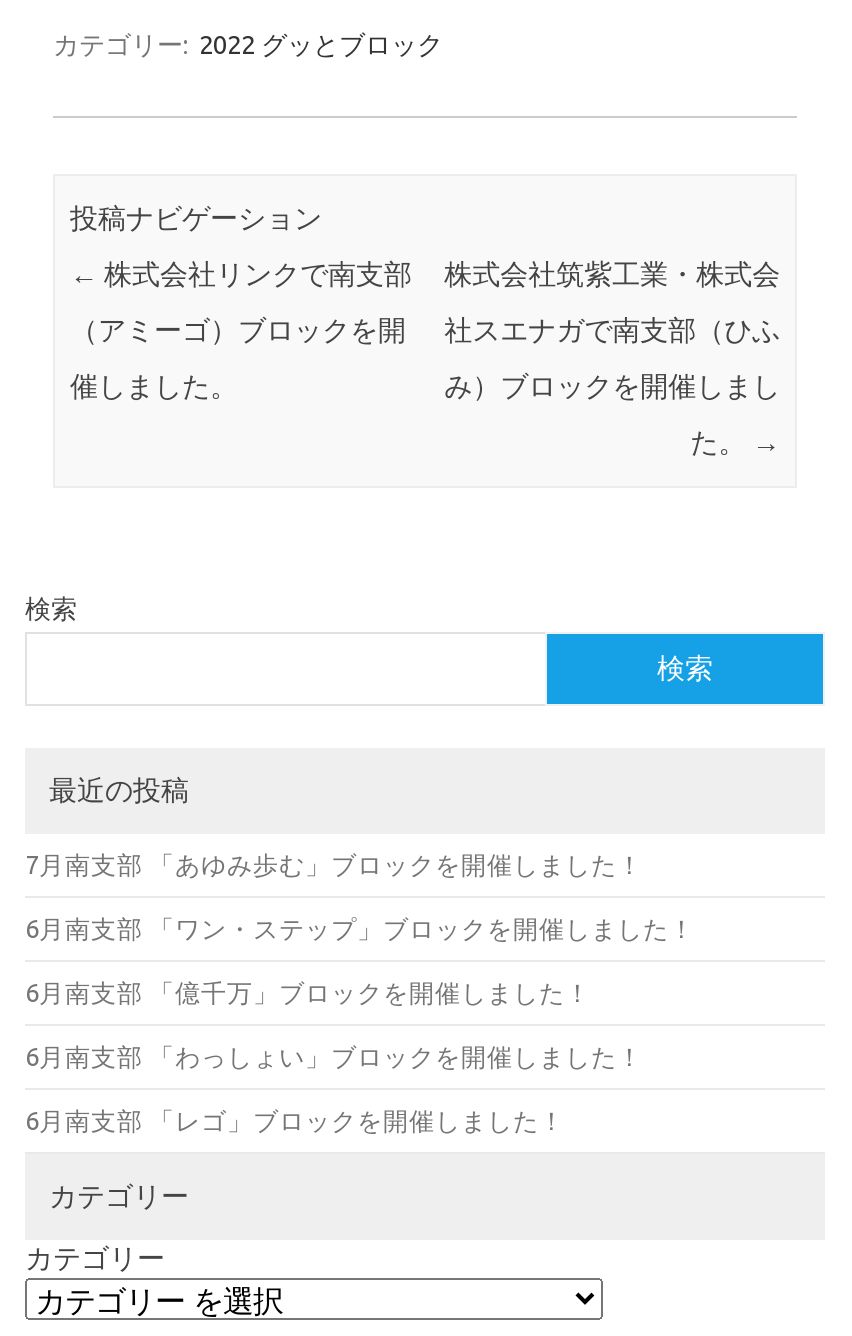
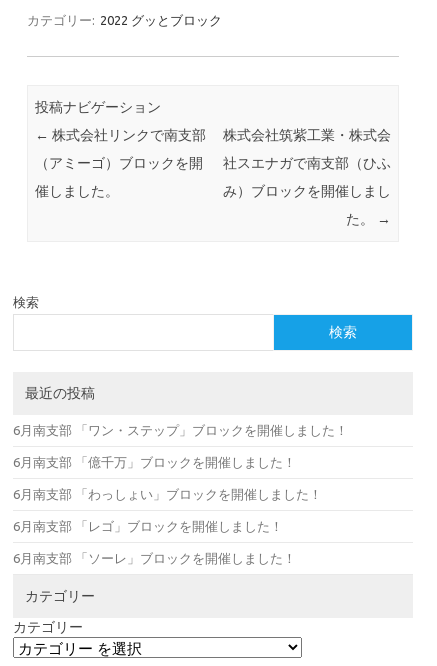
[25,849,643,877] 7月南支部 「あゆみ歩む」ブロックを開催しました！ -> none
moved [25,913,695,1133] -> [13,422,348,532]: 6月南支部 「ワン・ステップ」ブロックを開催しました！ | 6月南支部 「億千万」ブロックを開催しました！ | 6月南支部 「わっしょい」ブロックを開催しました！ | 6月南支部 「レゴ」ブロックを開催しました！
none -> [13,550,296,564] 6月南支部 「ソーレ」ブロックを開催しました！

